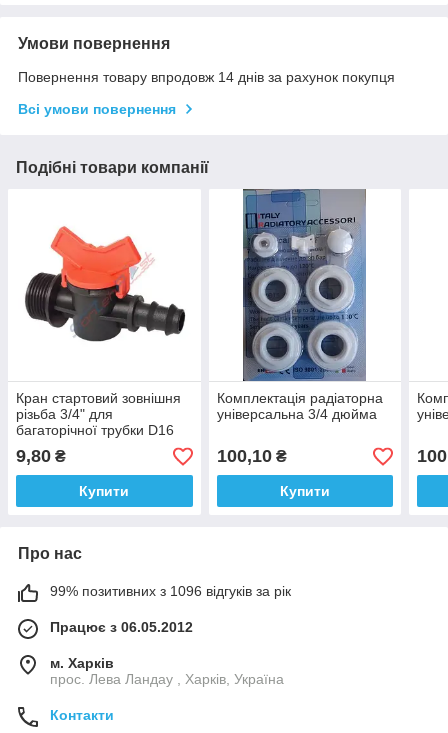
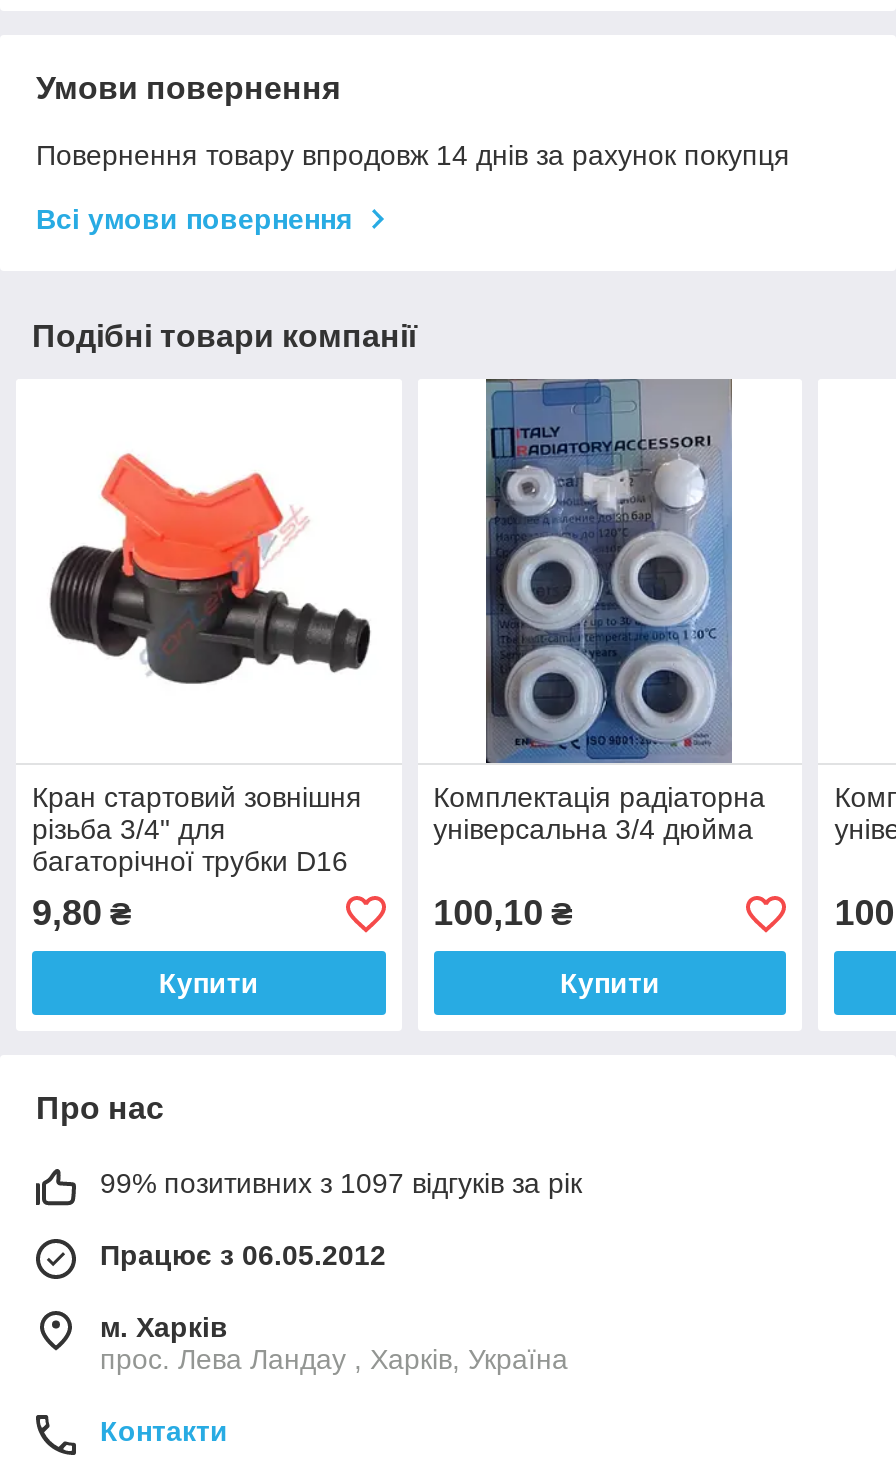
[50,583,291,599] 99% позитивних з 1096 відгуків за рік -> [100,1168,582,1200] 99% позитивних з 1097 відгуків за рік

